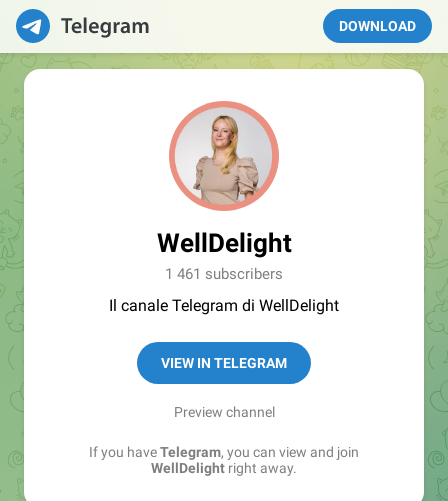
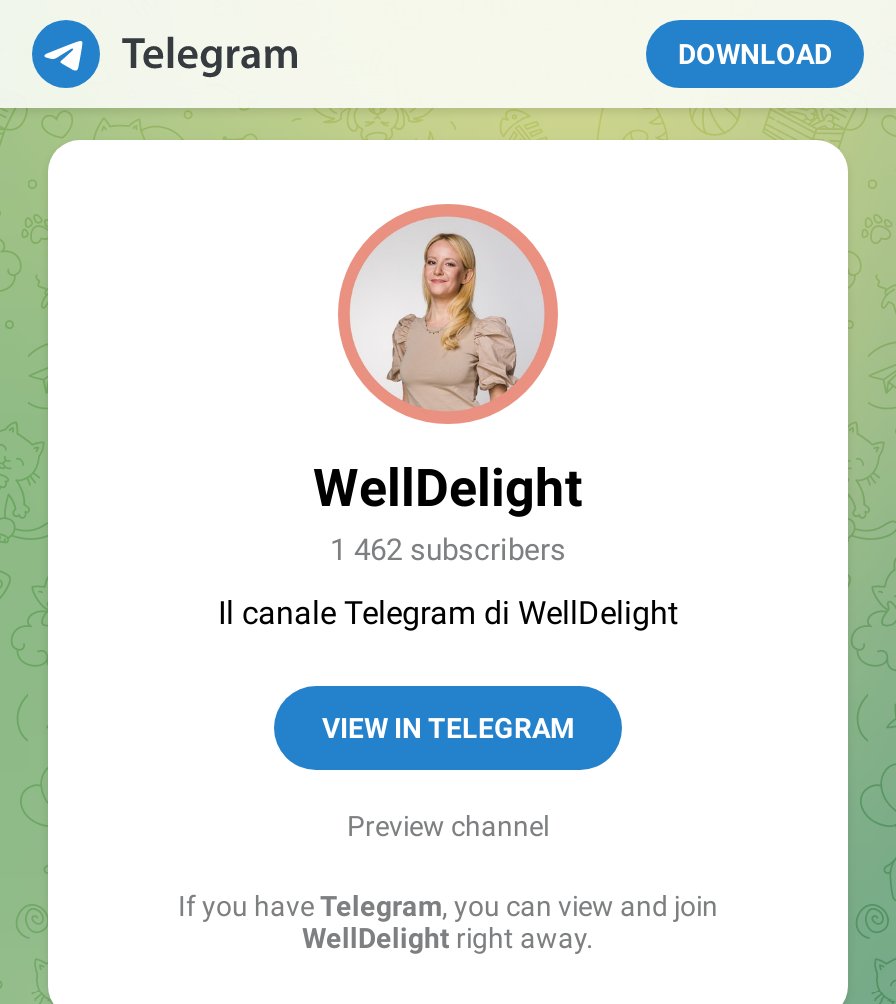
[165,265,283,283] 1 461 subscribers -> [330,532,566,568] 1 462 subscribers

